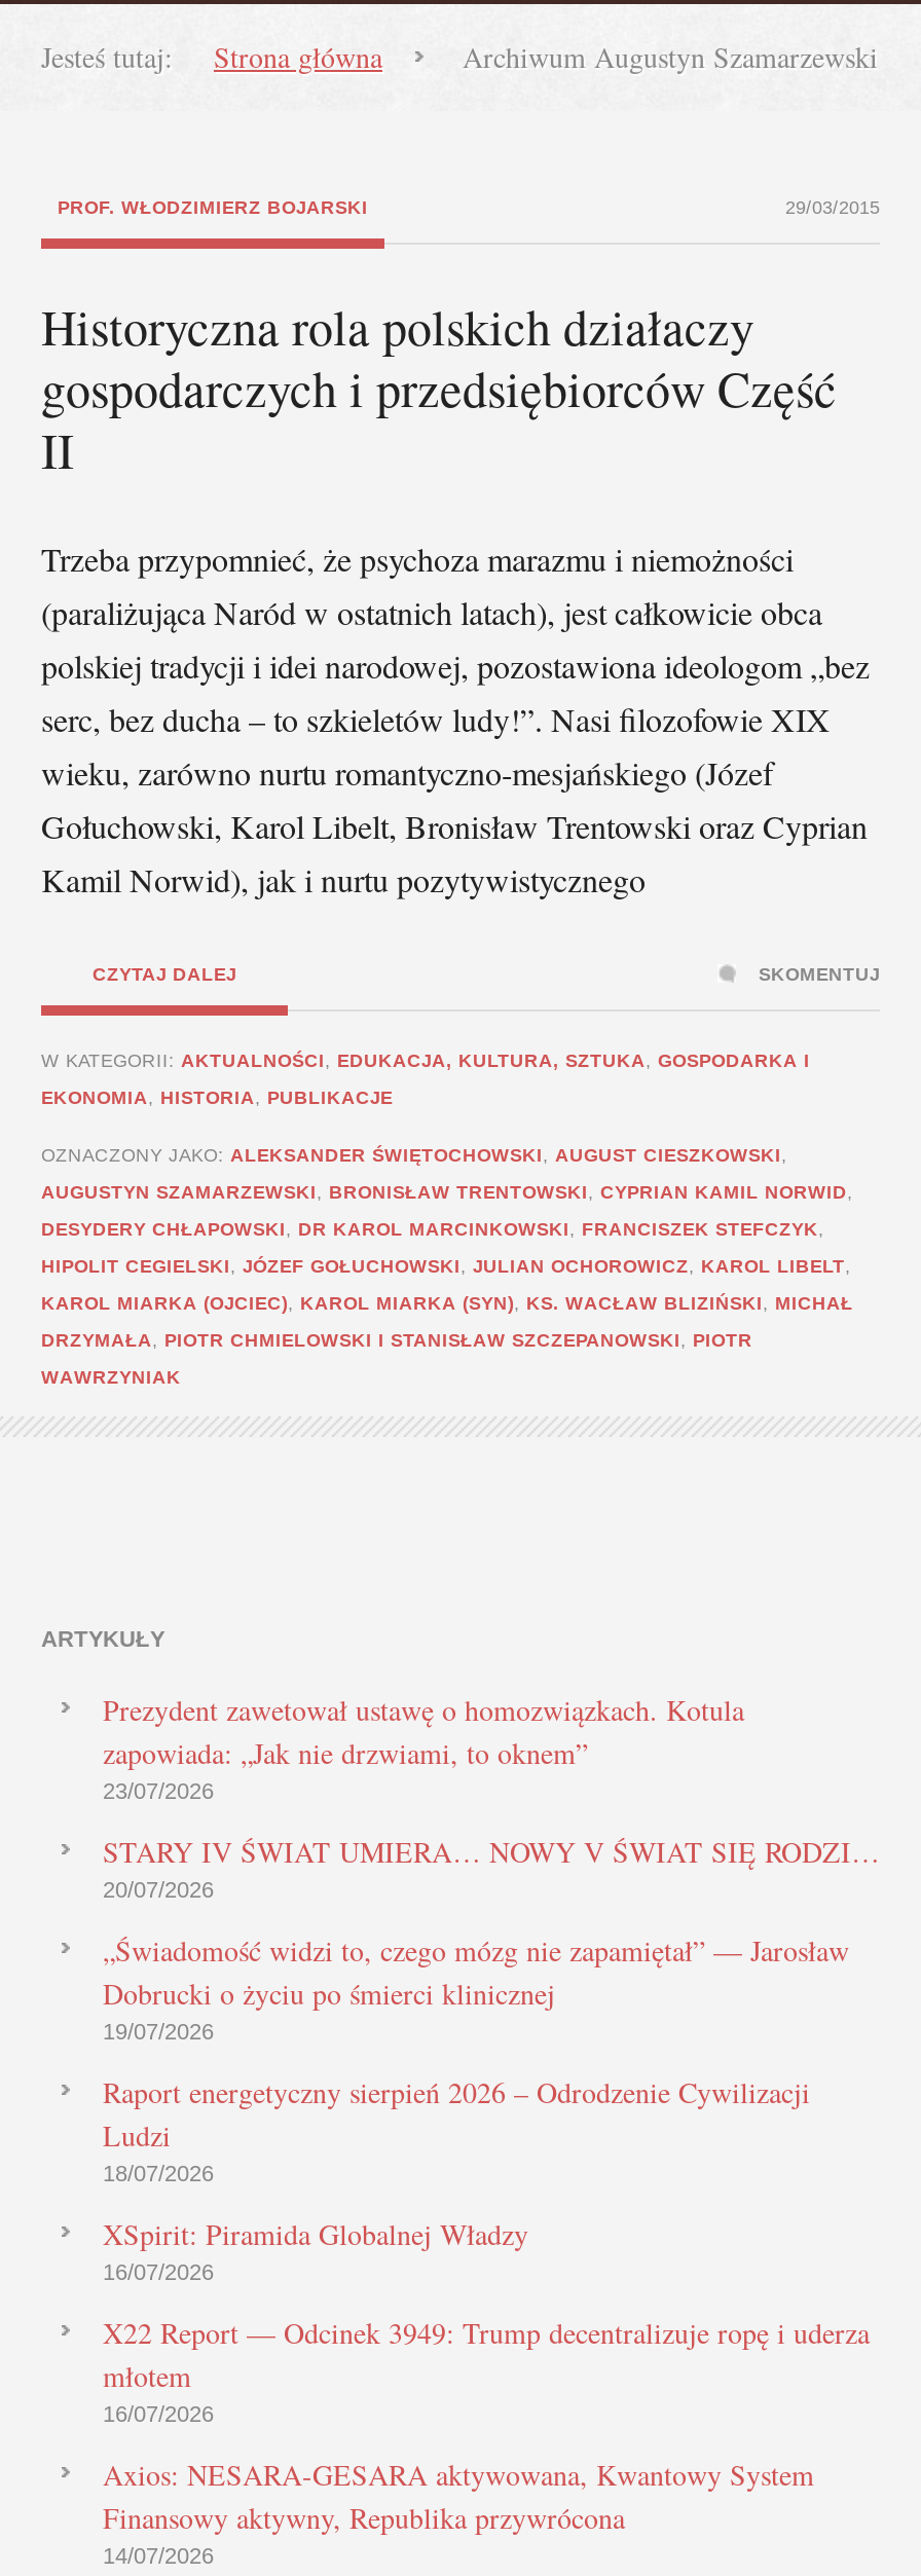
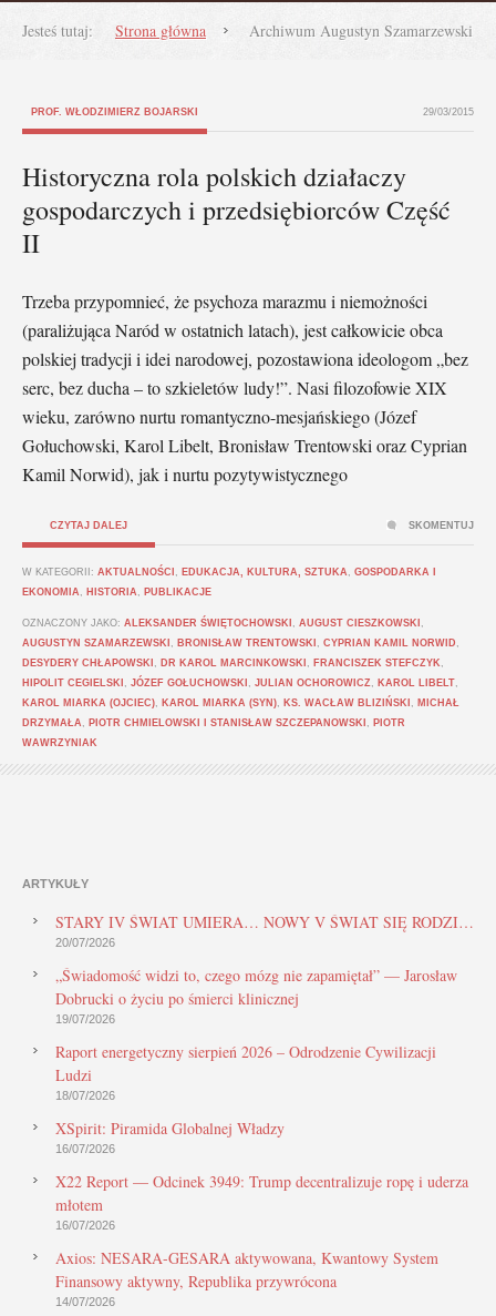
[103,1689,744,1802] Prezydent zawetował ustawę o homozwiązkach. Kotula | zapowiada: „Jak nie drzwiami, to oknem” | 23/07/2026 -> none

